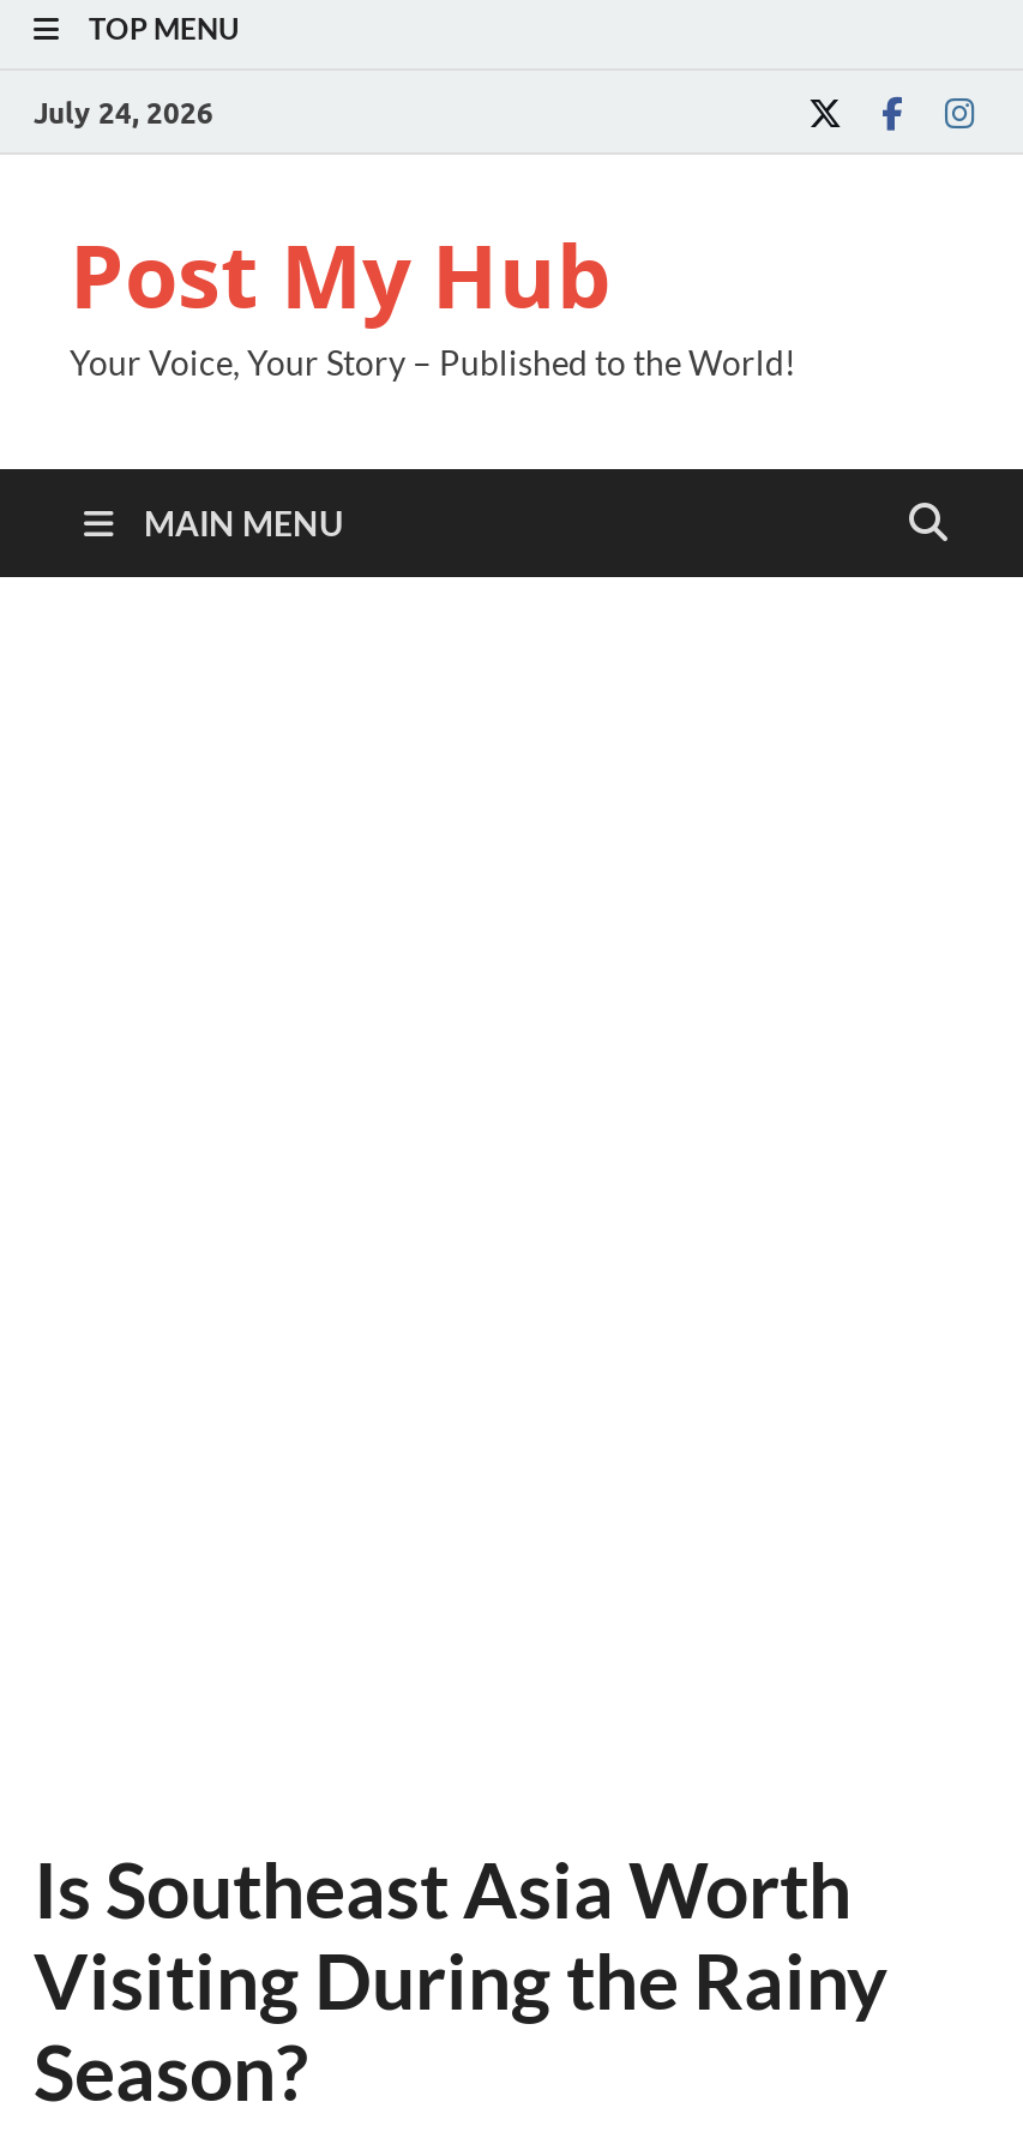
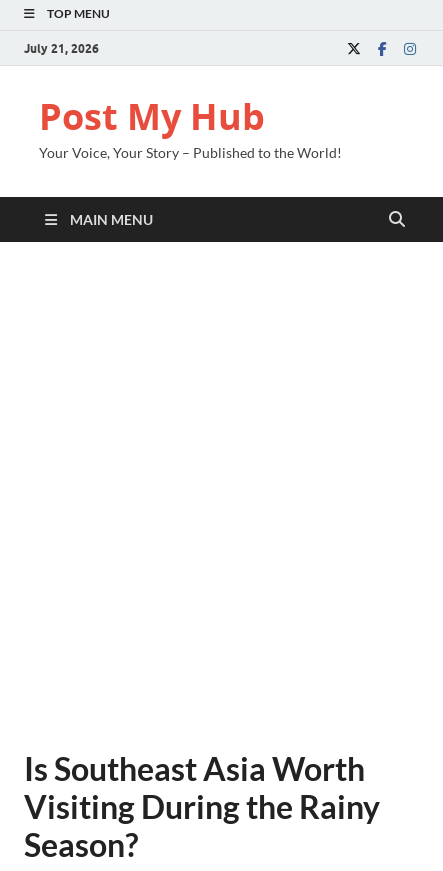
[34,94,213,130] July 24, 2026 -> [24,40,99,55] July 21, 2026

